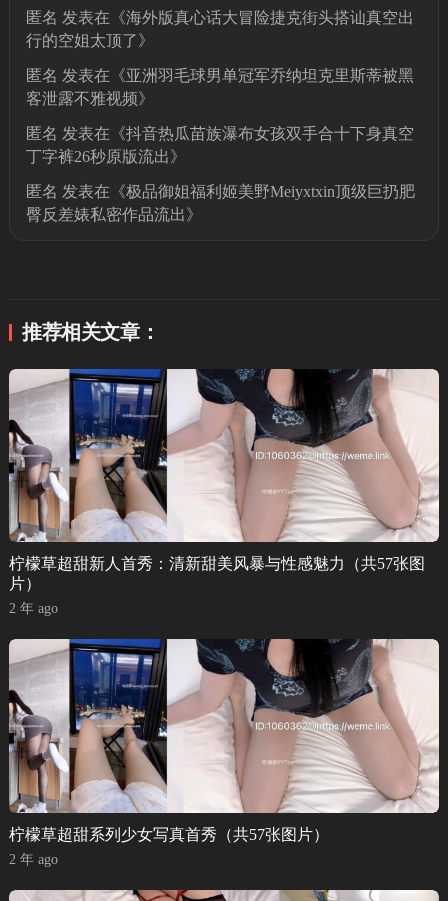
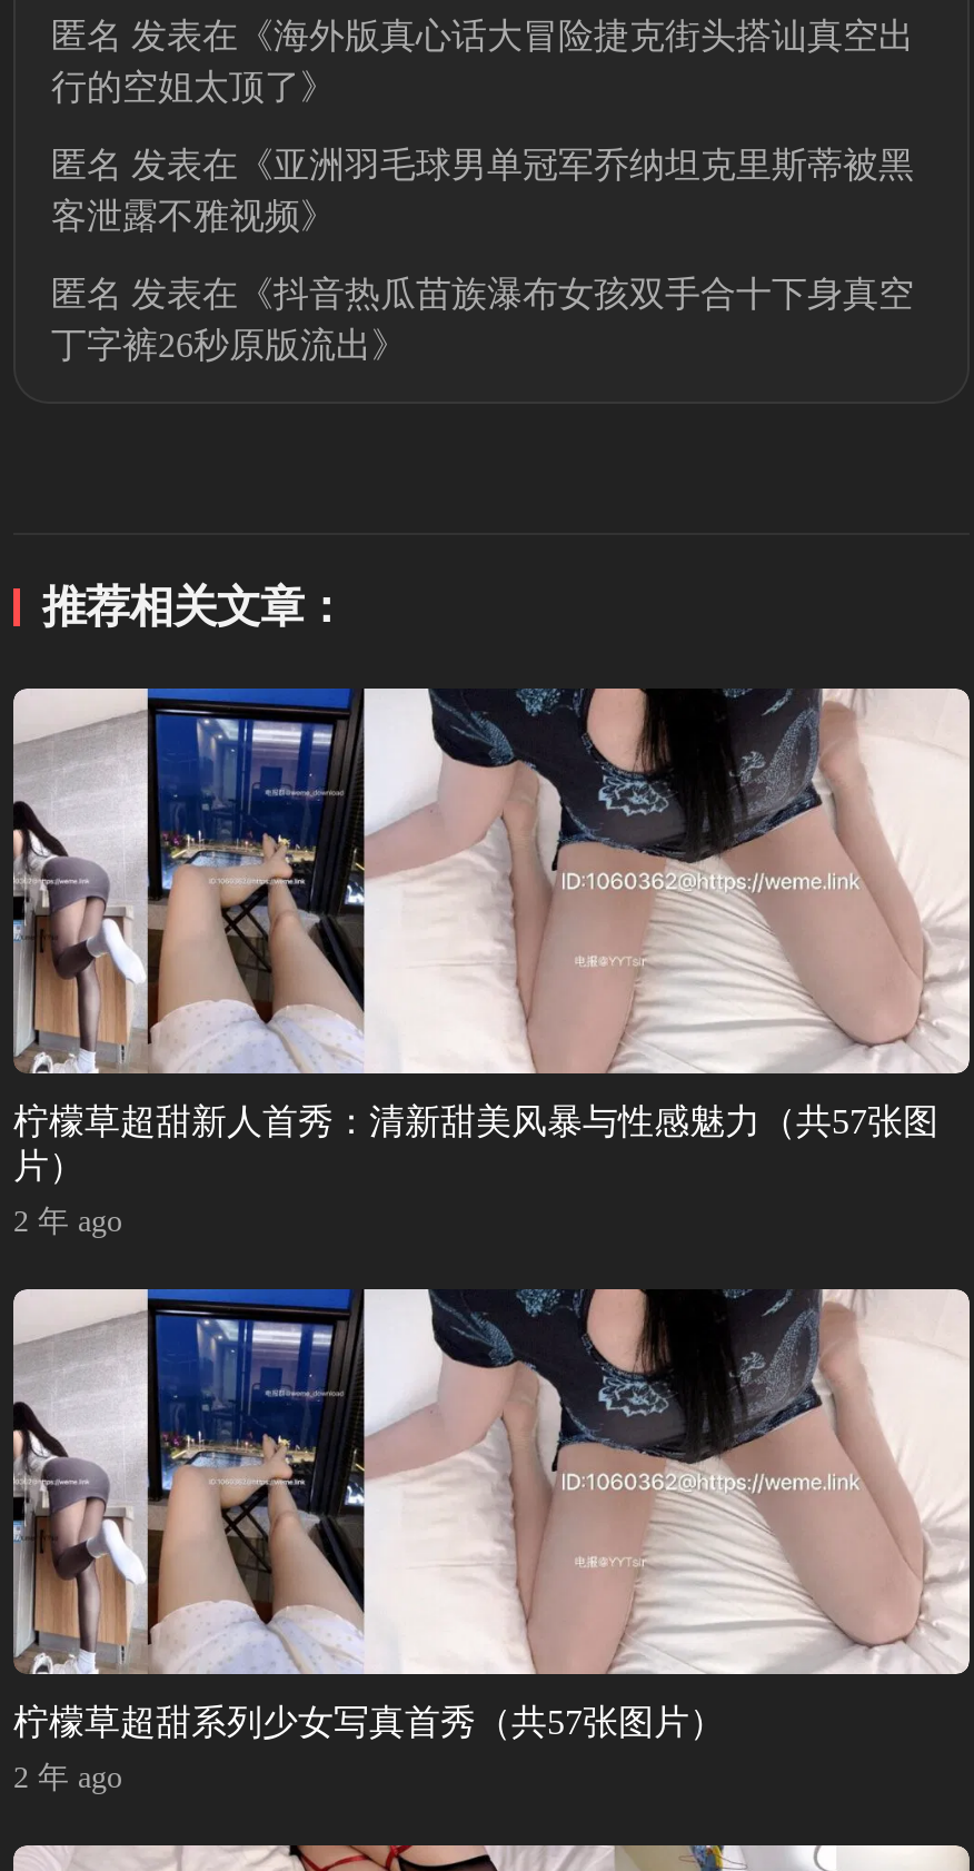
[26,183,415,223] 匿名发表在《极品御姐福利姬美野Meiyxtxin顶级巨扔肥 | 臀反差婊私密作品流出》 -> none

